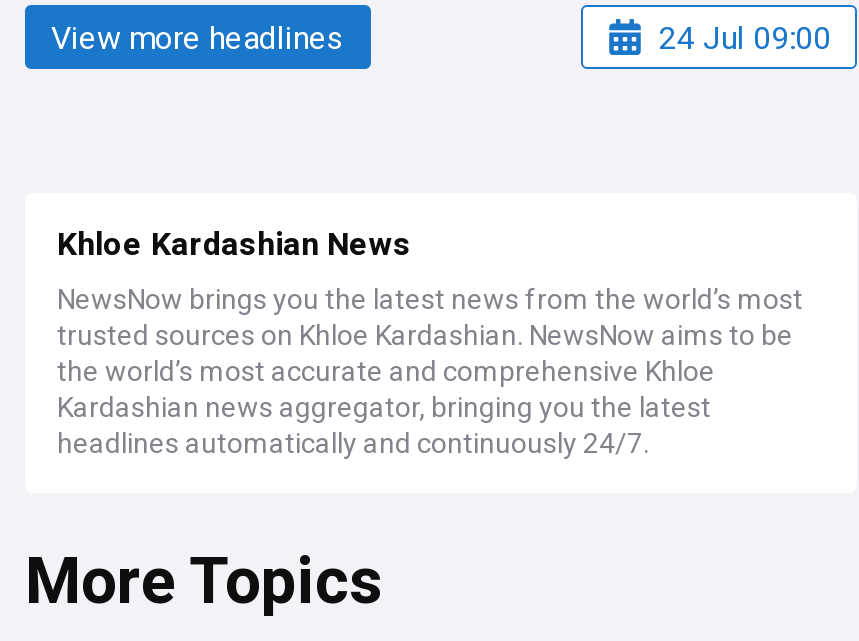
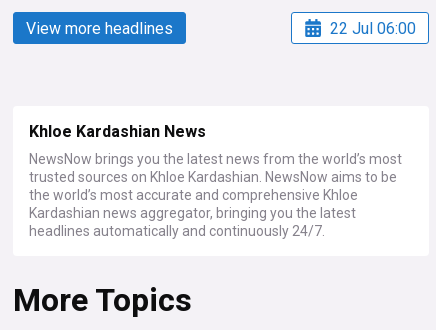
[659,18,831,56] 24 Jul 09:00 -> [330,18,416,37] 22 Jul 06:00

